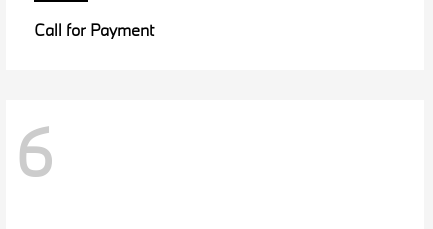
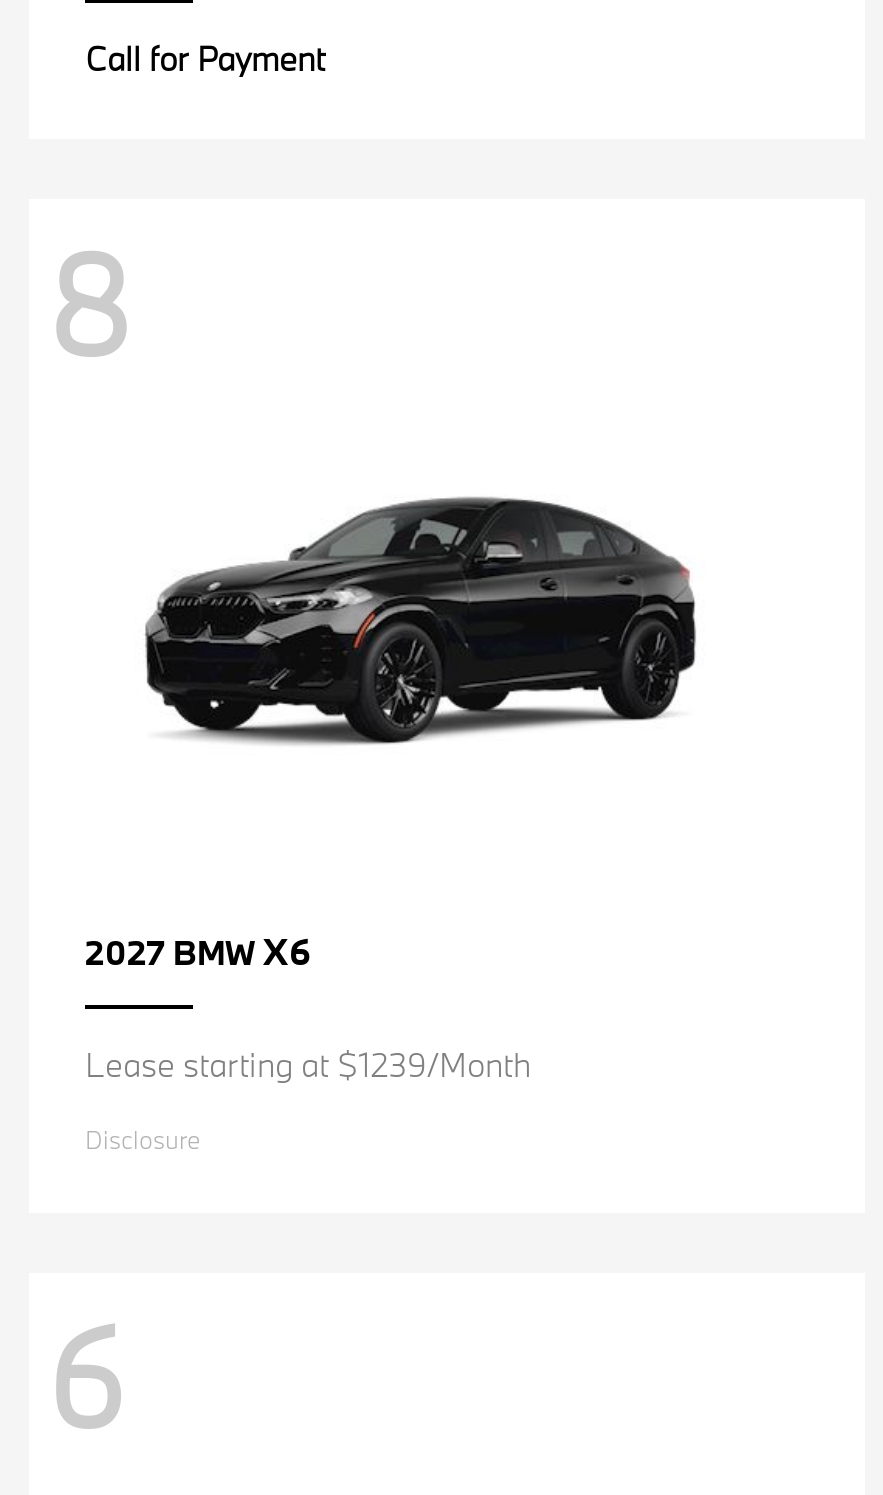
none -> [45,217,133,391] 8
none -> [85,928,531,1154] 2027 BMW X6 | Lease starting at $1239/Month | Disclosure
none -> [143,496,697,746] [image]

